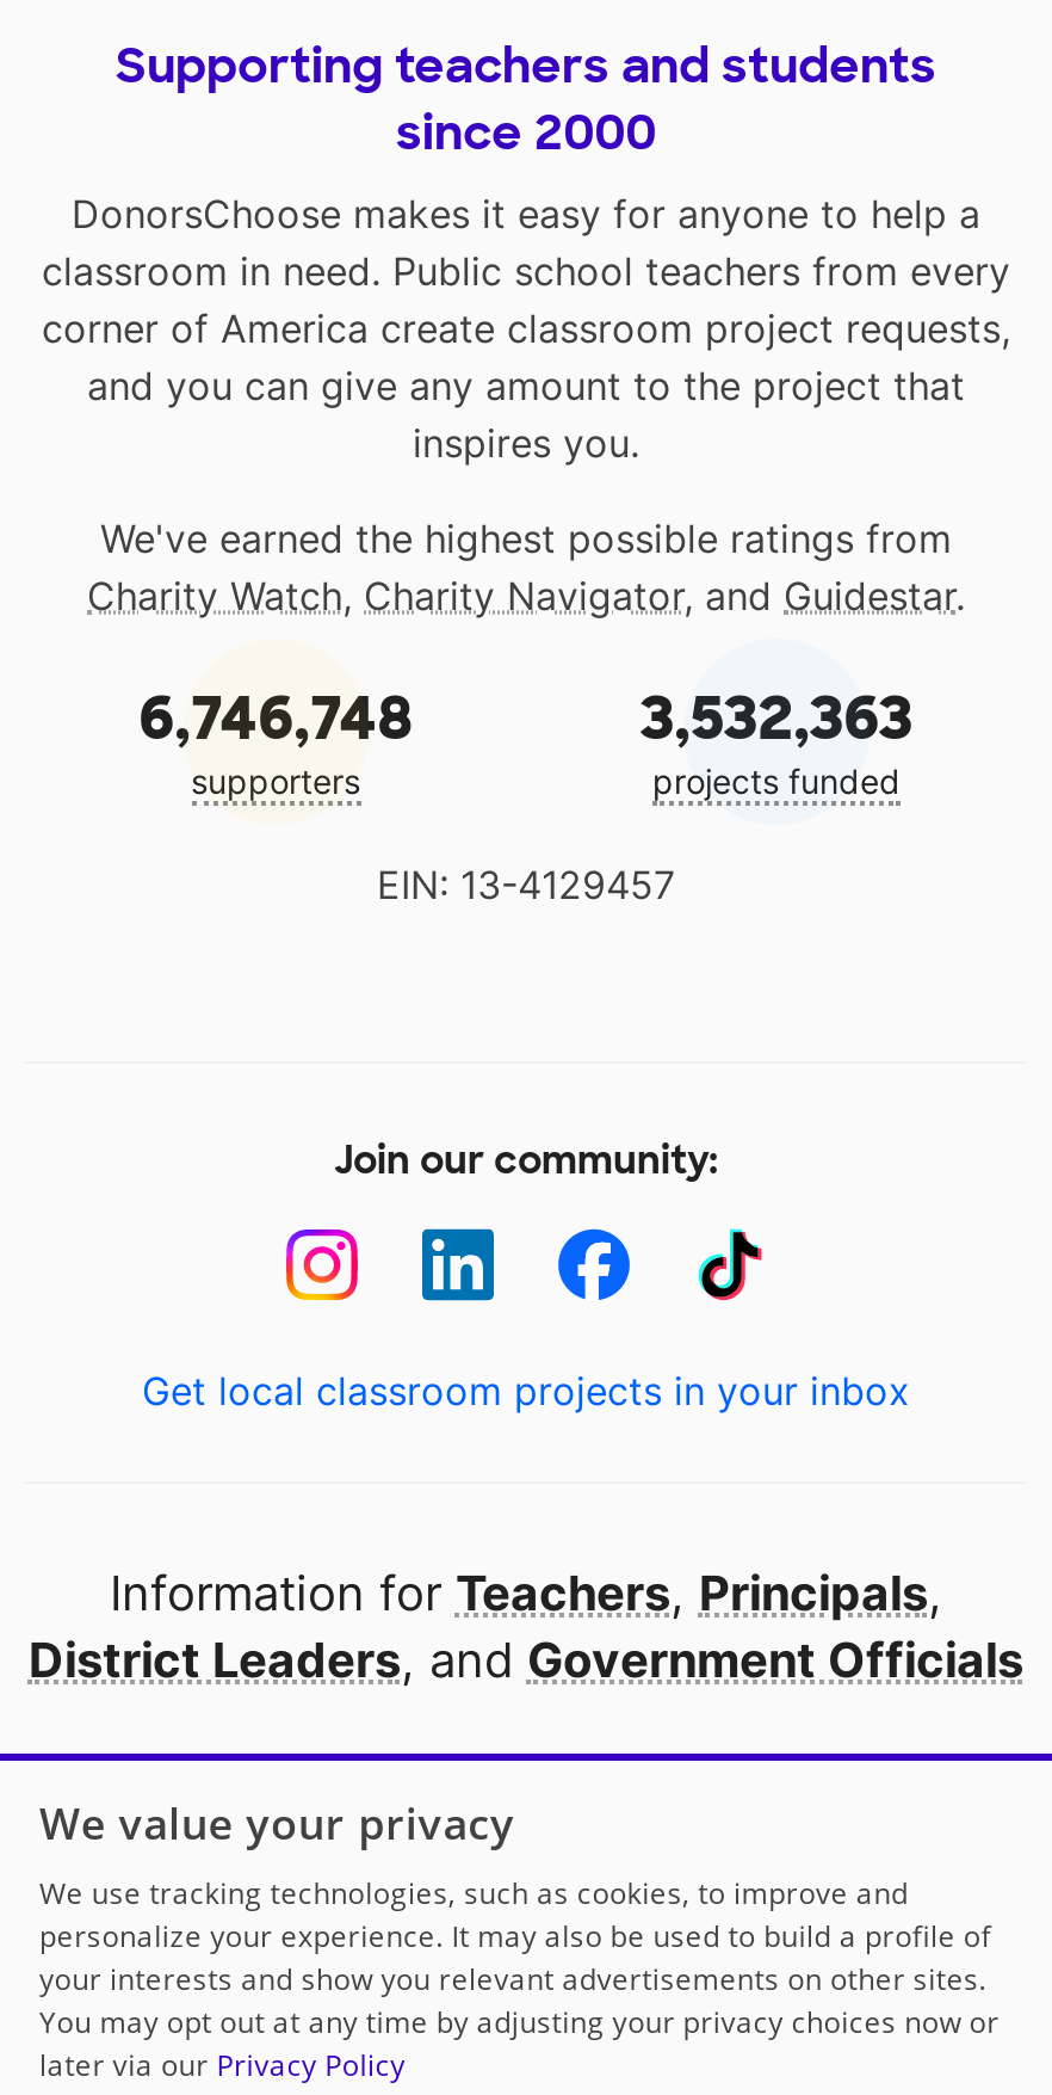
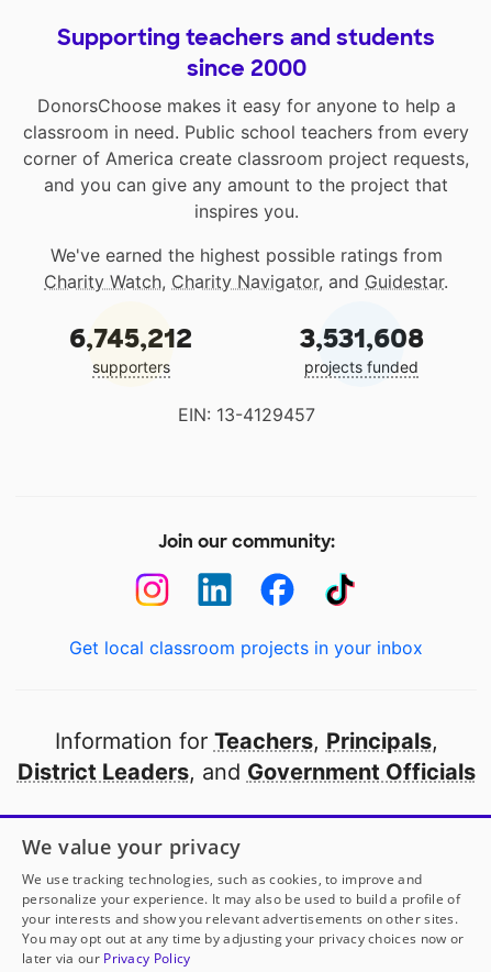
[138,681,413,755] 6,746,748 -> [69,321,192,355] 6,745,212
[641,681,912,755] 3,532,363 -> [299,321,423,355] 3,531,608

